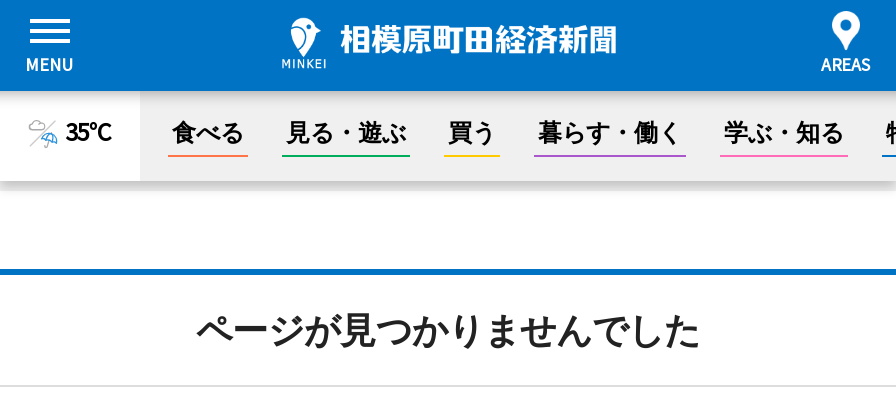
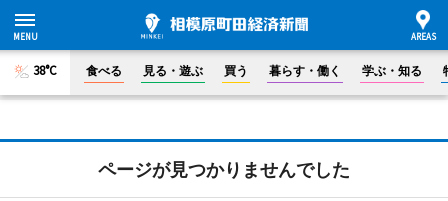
[65,116,113,150] 35°C -> [32,62,56,79] 38°C

